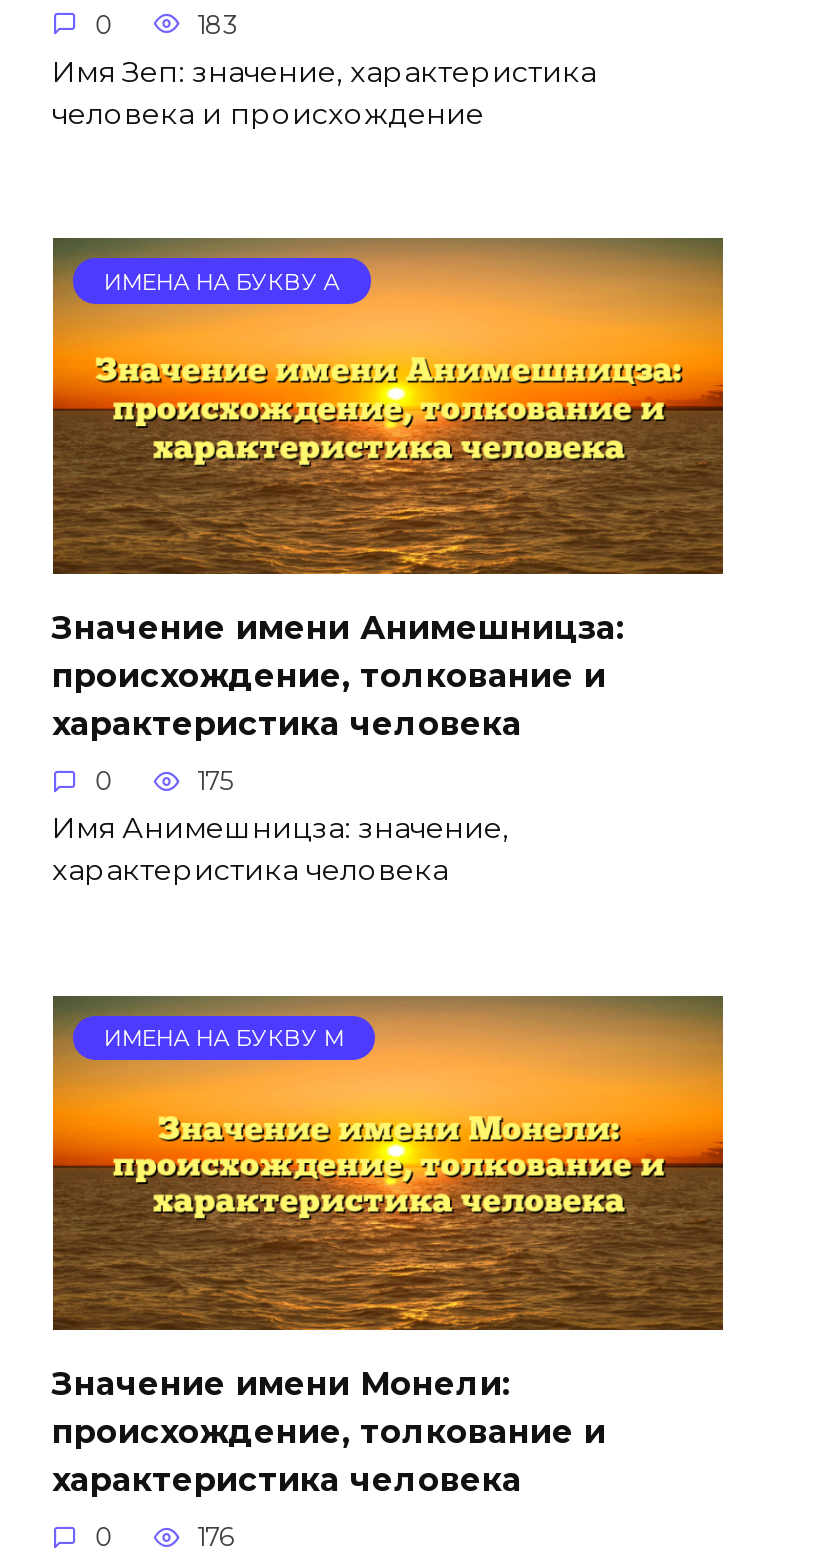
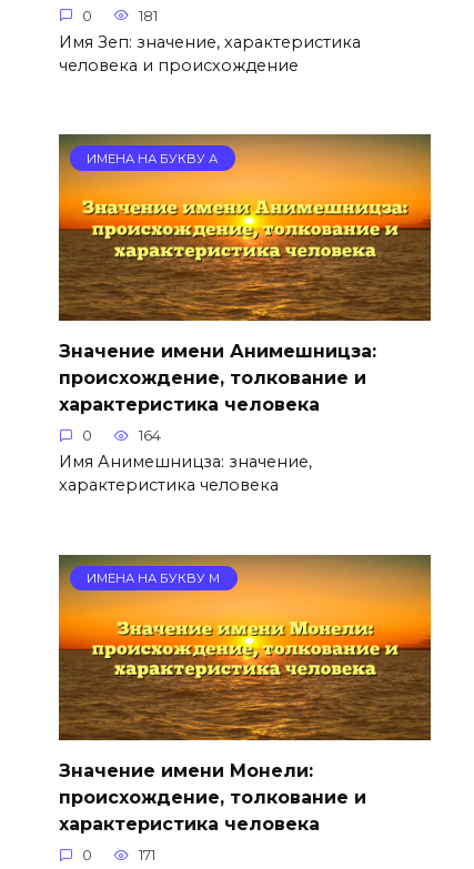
[197,10,239,40] 183 -> [139,8,158,24] 181
[197,766,233,796] 175 -> [139,428,161,444] 164
[197,1523,235,1553] 176 -> [139,847,155,864] 171

